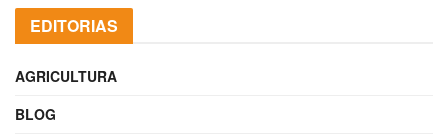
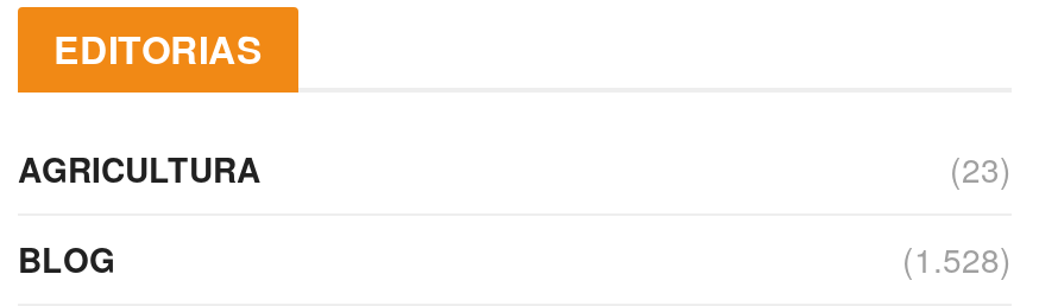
none -> [950,144,1012,192] (23)
none -> [902,234,1012,282] (1.528)

